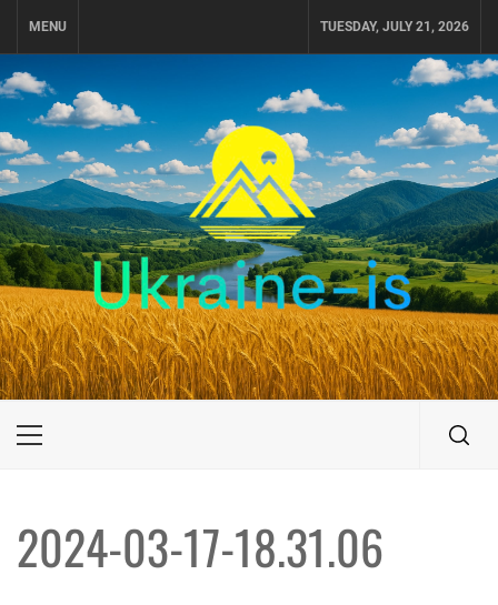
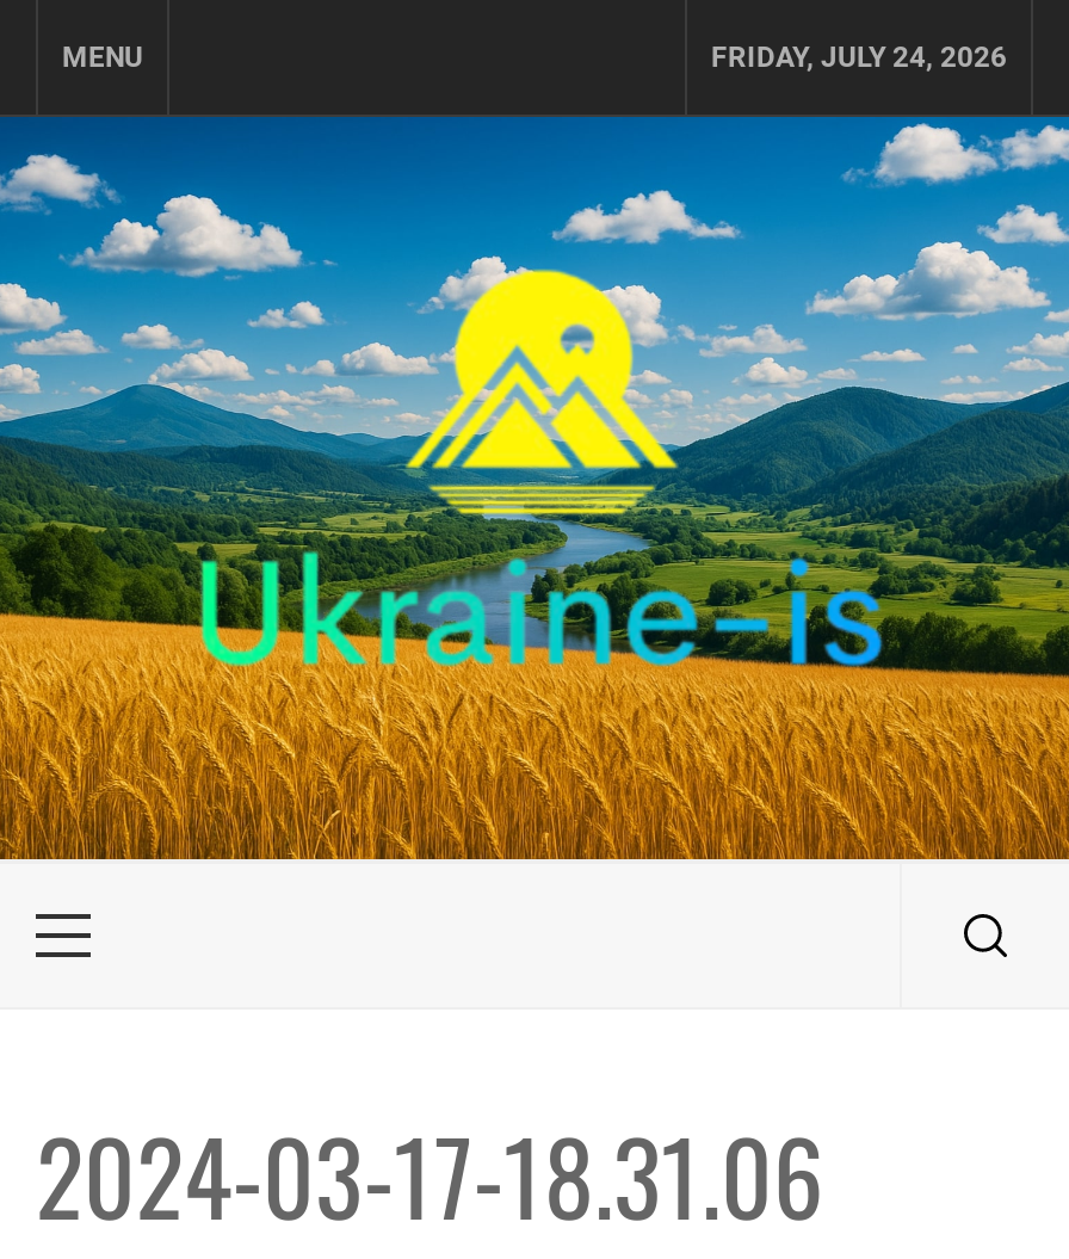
[320,19,469,34] TUESDAY, JULY 21, 2026 -> [711,41,1007,74] FRIDAY, JULY 24, 2026

